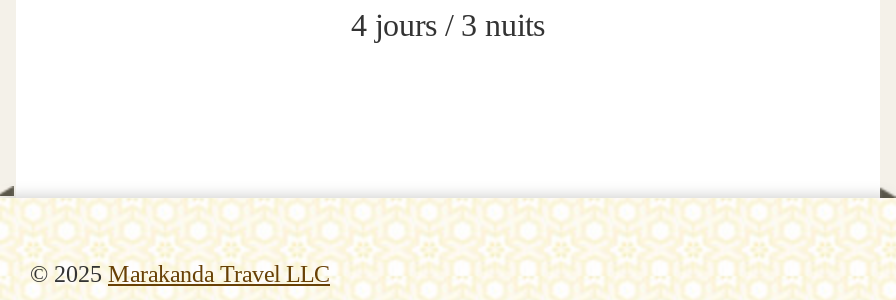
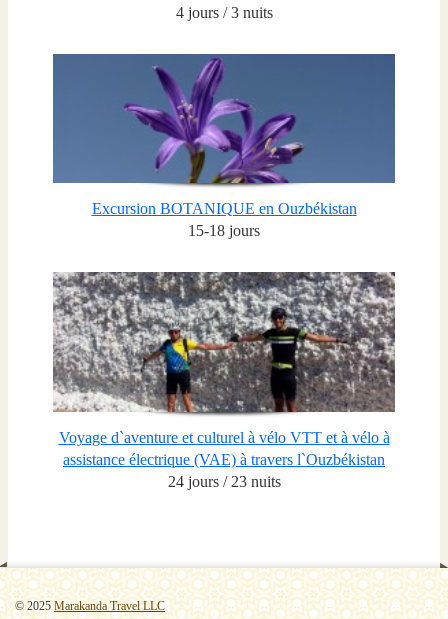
none -> [52,53,396,239] [image] | Excursion BOTANIQUE en Ouzbékistan | 15-18 jours
none -> [52,271,396,490] [image] | Voyage d`aventure et culturel à vélo VTT et à vélo à | assistance électrique (VAE) à travers l`Ouzbékistan | 24 jours / 23 nuits

